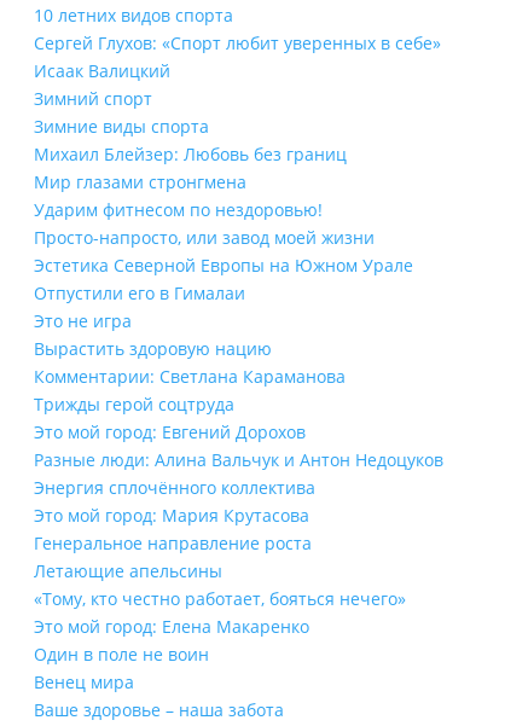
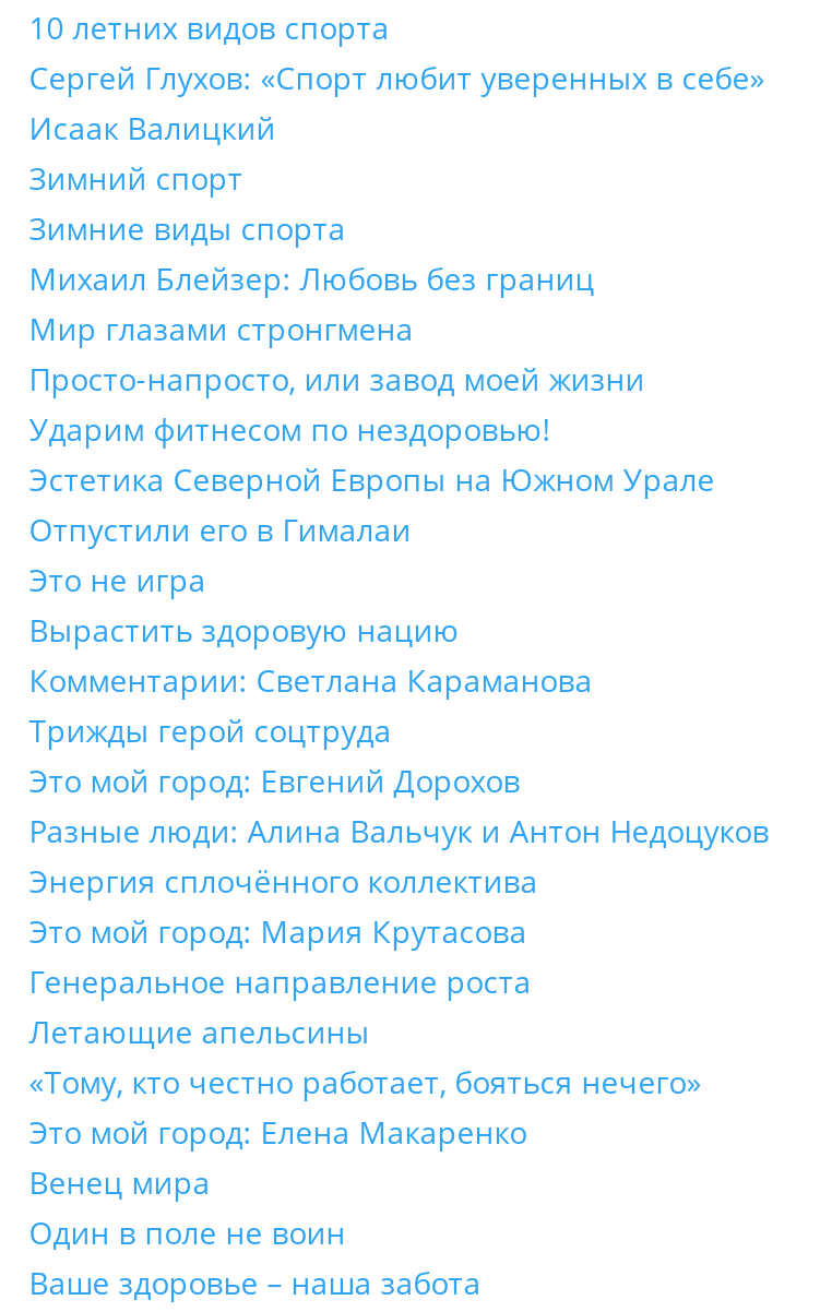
moved [34,198,322,221] -> [29,408,551,450]: Ударим фитнесом по нездоровью!
moved [34,226,374,249] -> [29,358,645,399]: Просто-напросто, или завод моей жизни
moved [34,643,209,666] -> [29,1212,346,1253]: Один в поле не воин
moved [34,670,134,693] -> [29,1161,210,1203]: Венец мира

